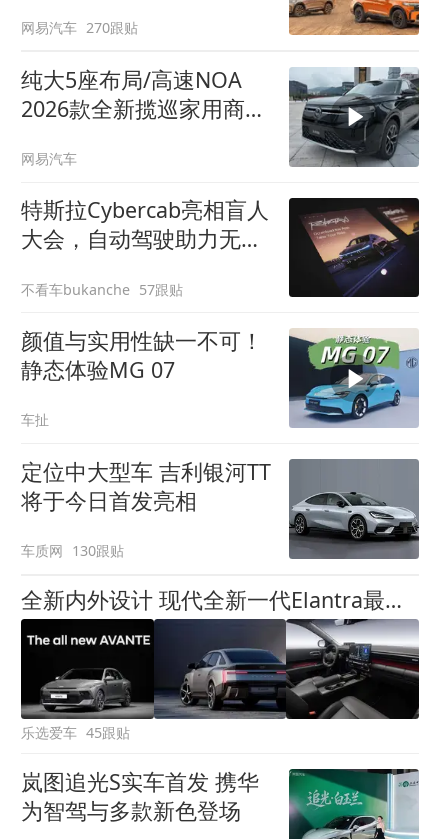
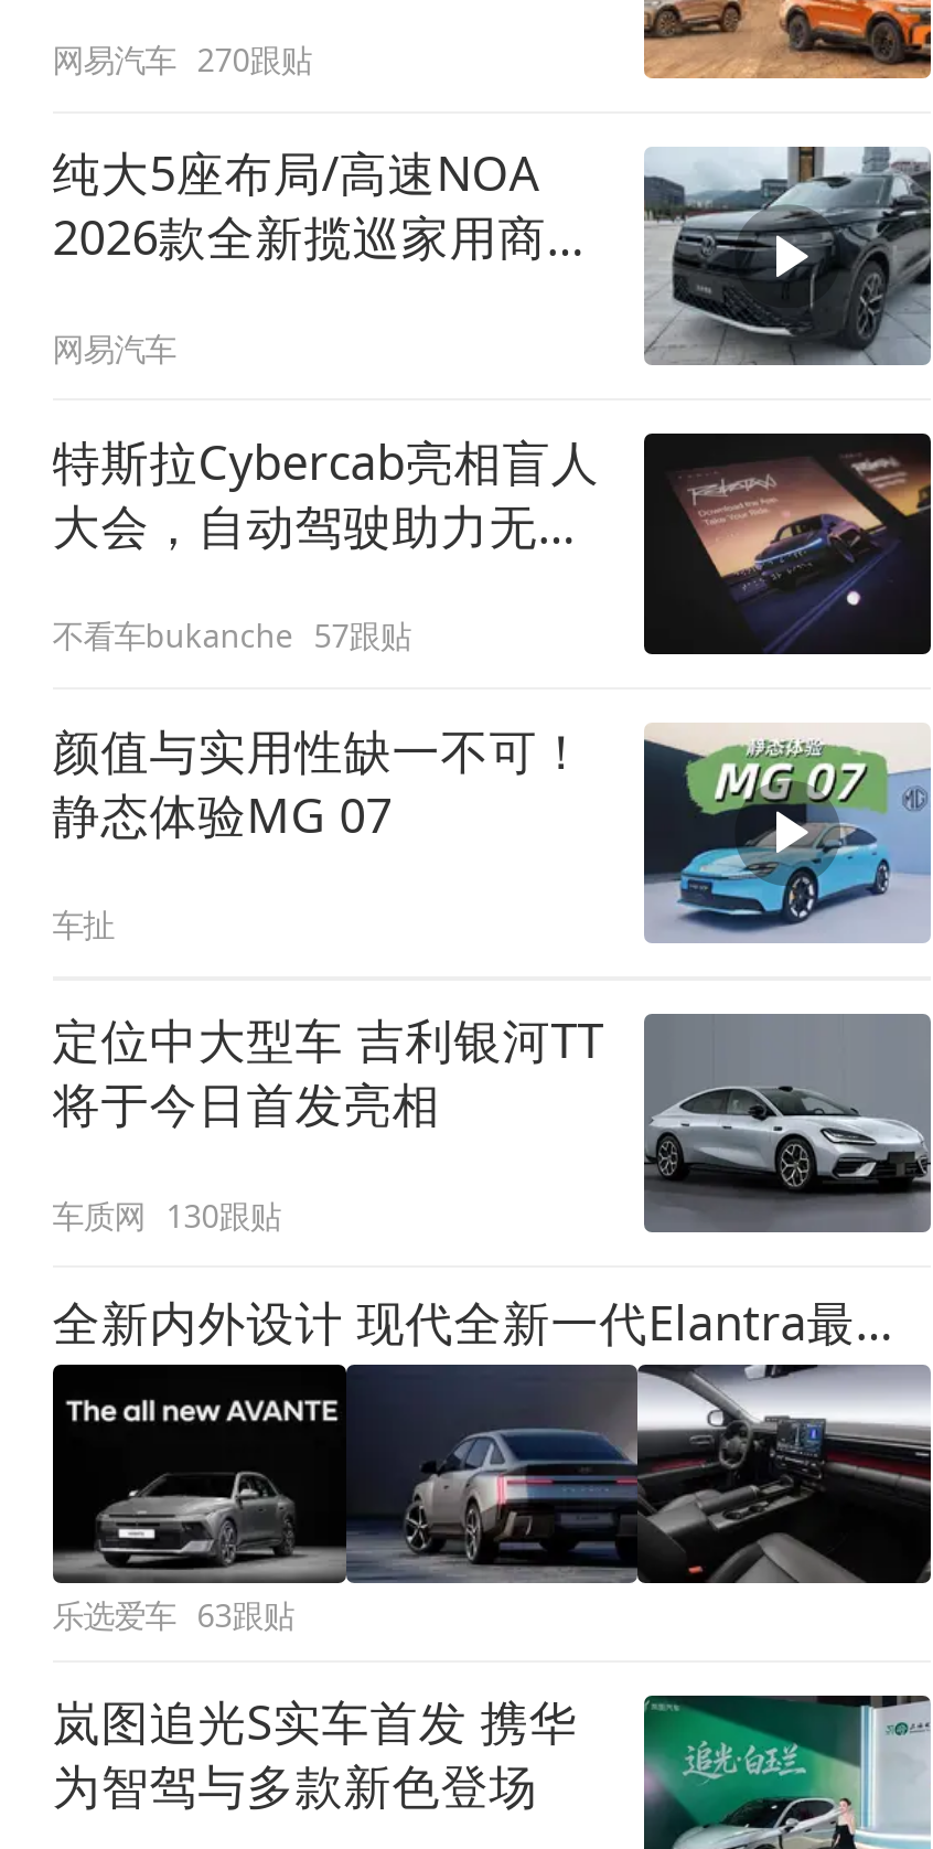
[21,723,130,742] 乐选爱车 45跟贴 -> [52,1594,294,1636] 乐选爱车 63跟贴

